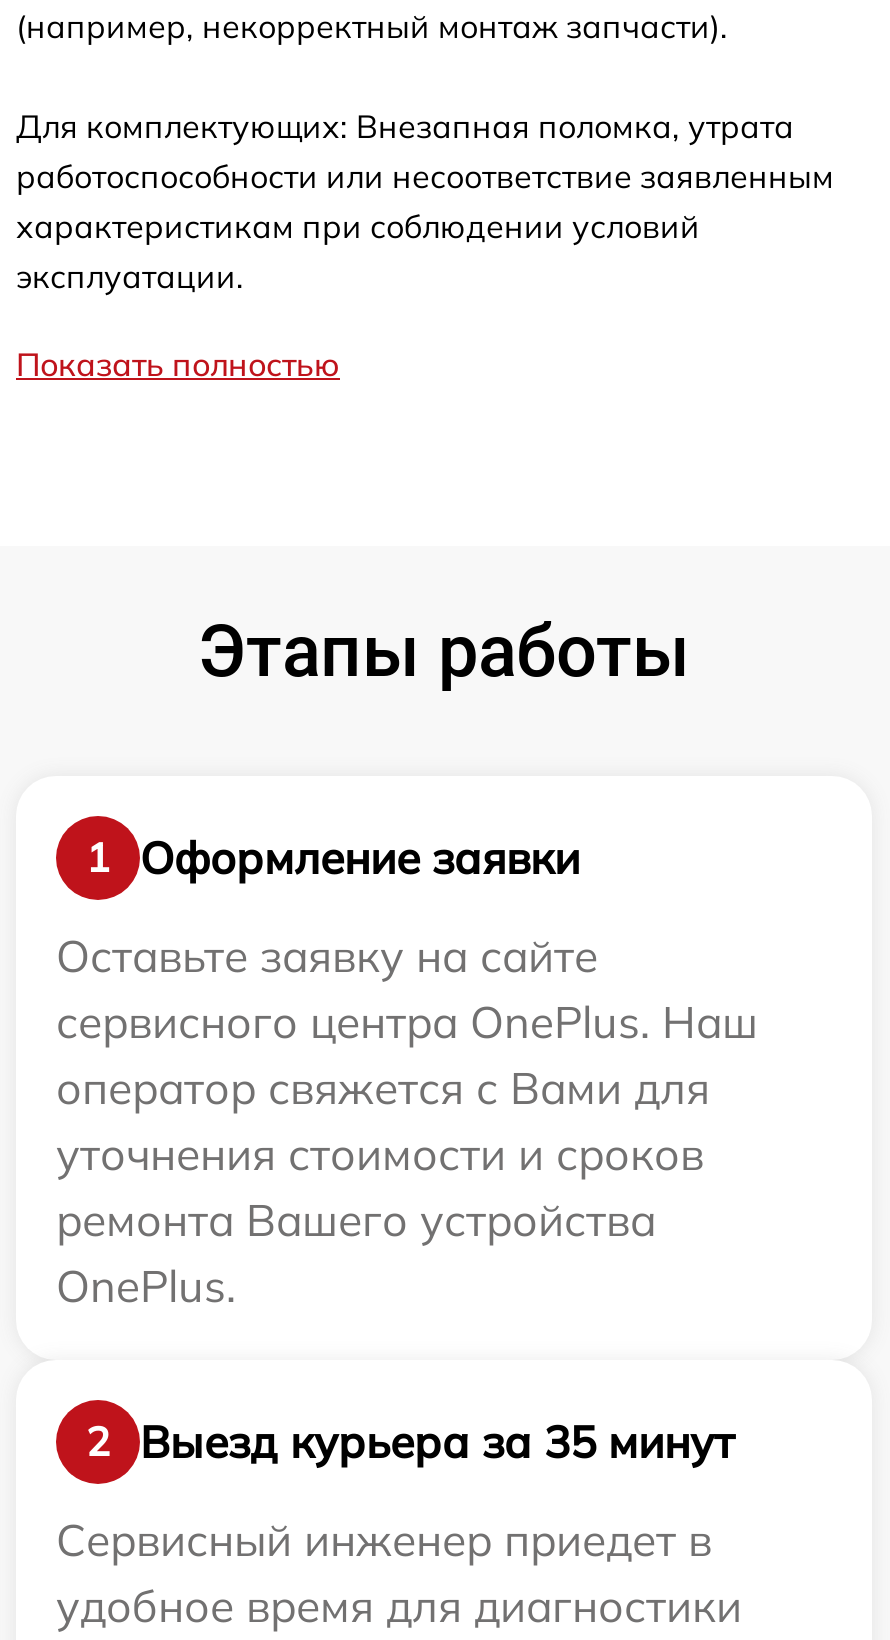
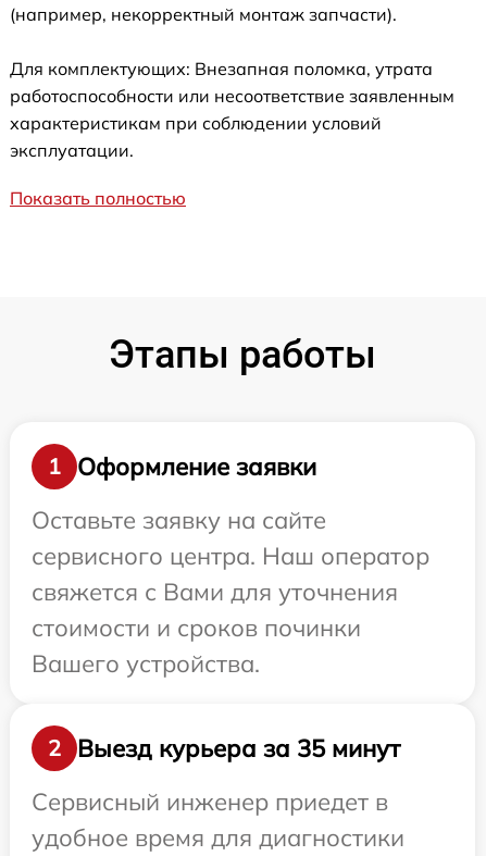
[56,995,758,1315] сервисного центра OnePlus. Наш | оператор свяжется с Вами для | уточнения стоимости и сроков | ремонта Вашего устройства | OnePlus. -> [32,541,429,679] сервисного центра. Наш оператор | свяжется с Вами для уточнения | стоимости и сроков починки | Вашего устройства.

